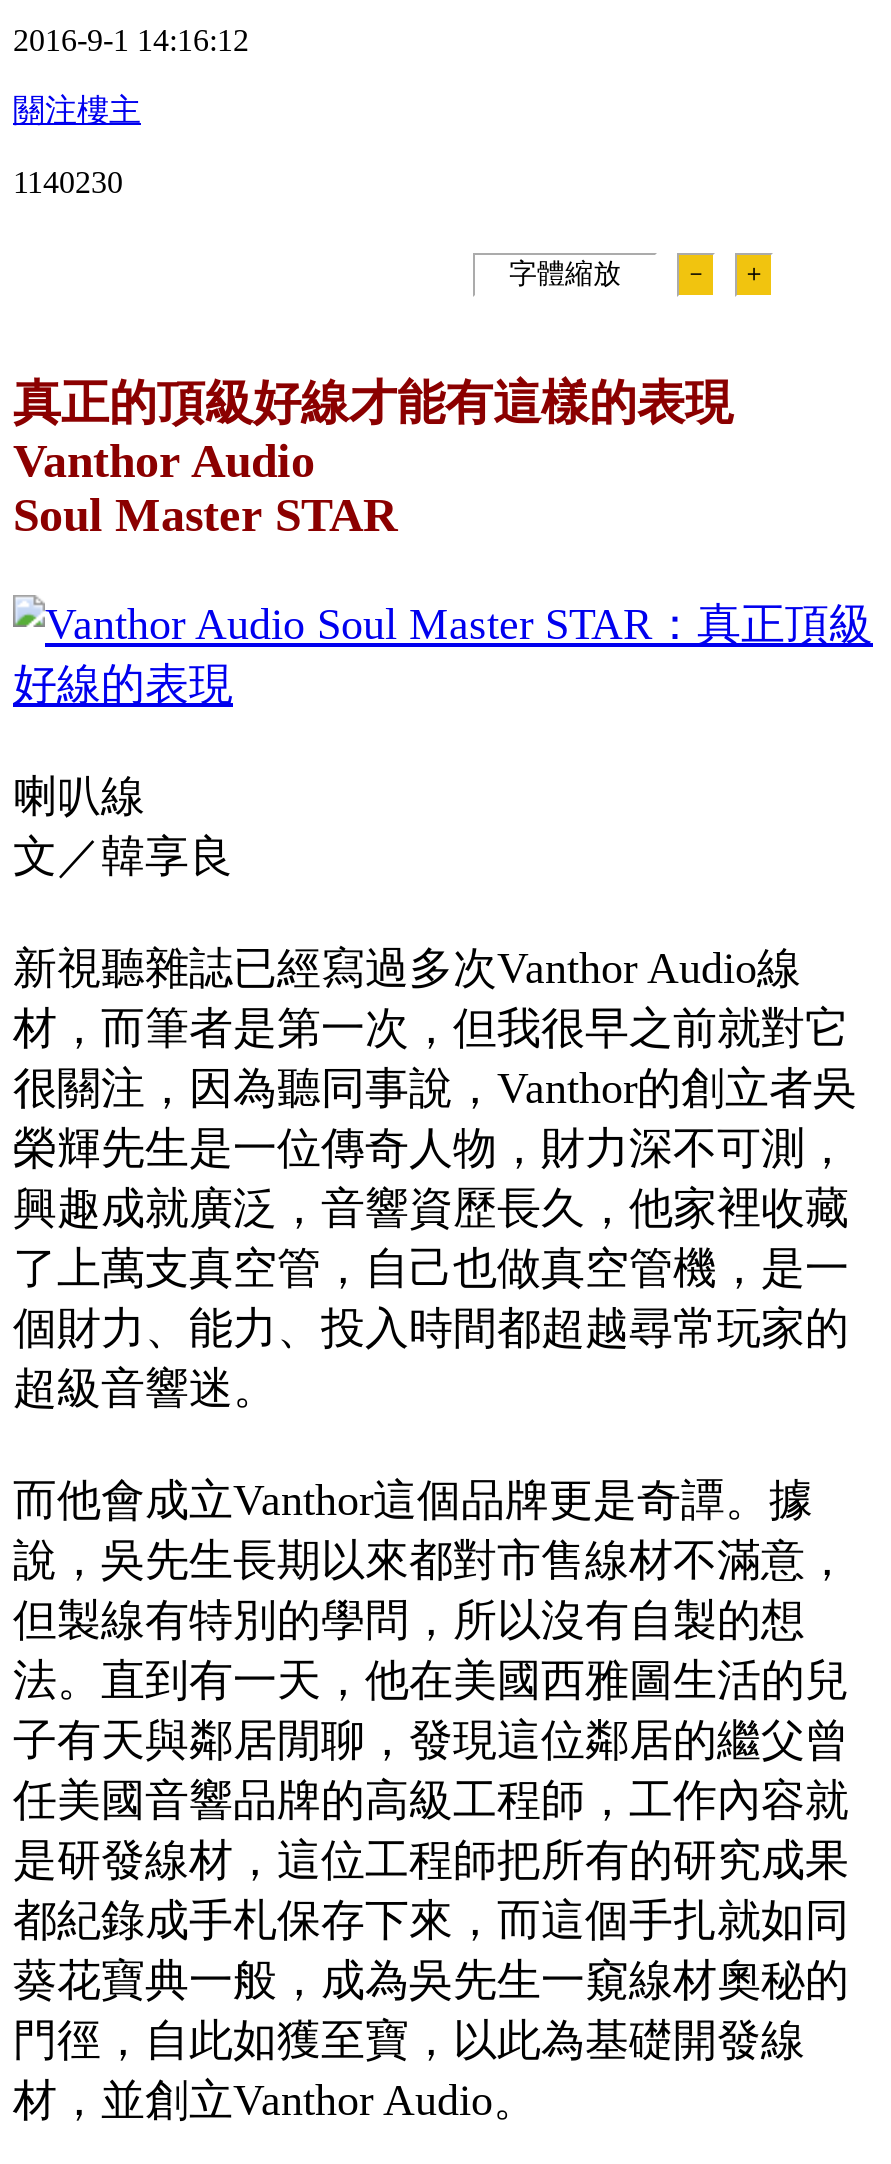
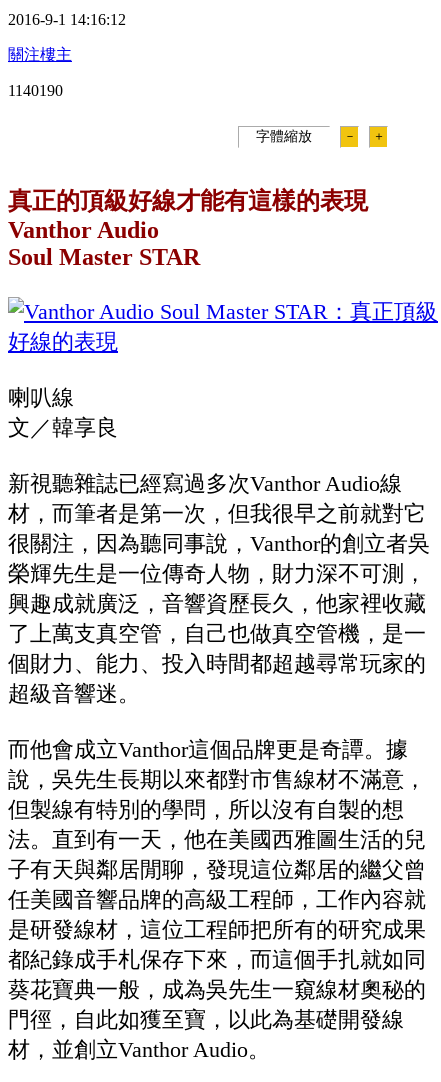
[13,165,123,199] 1140230 -> [8,82,63,99] 1140190

